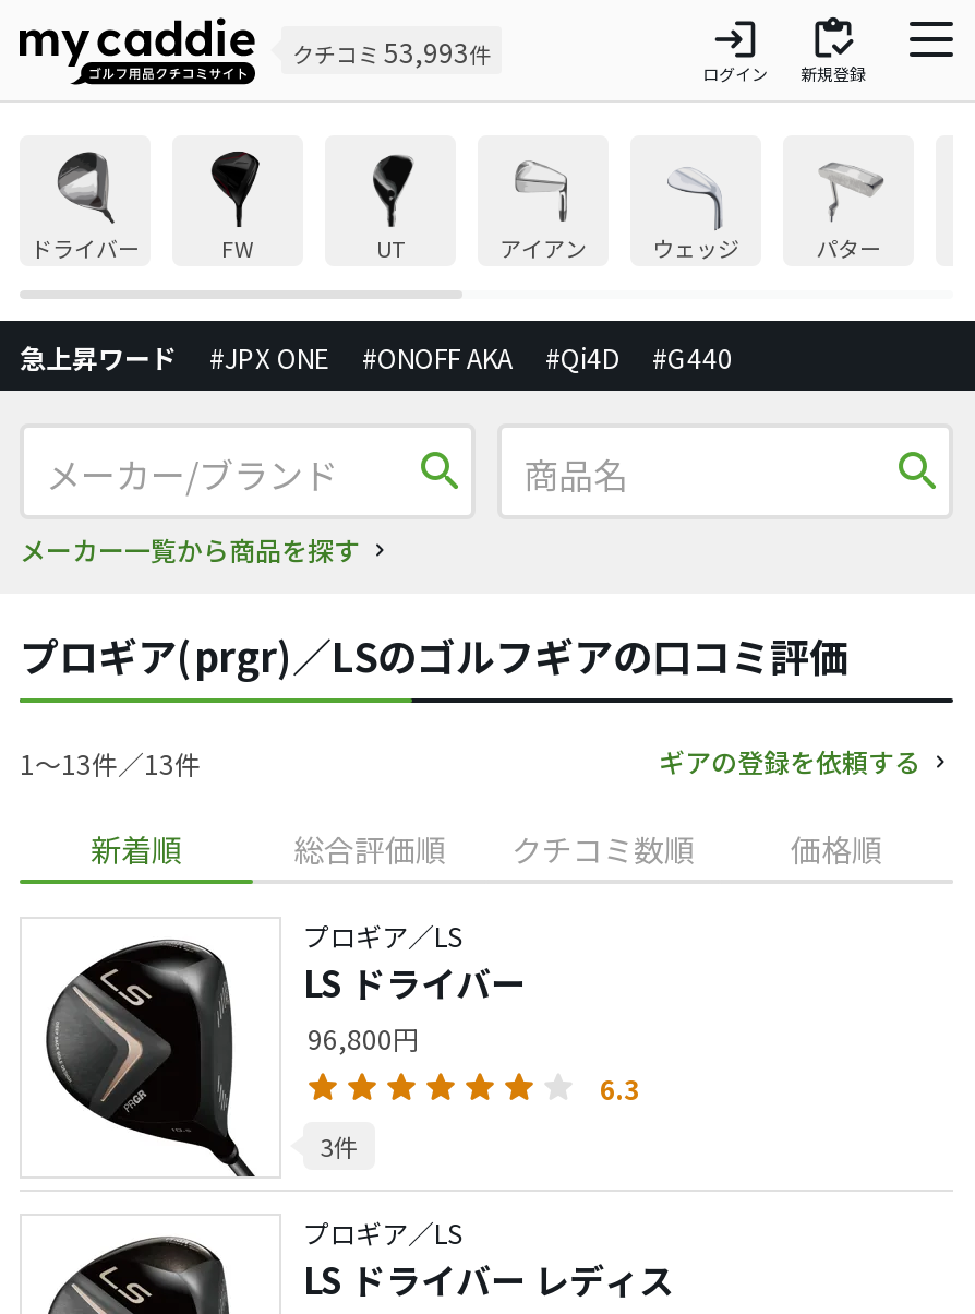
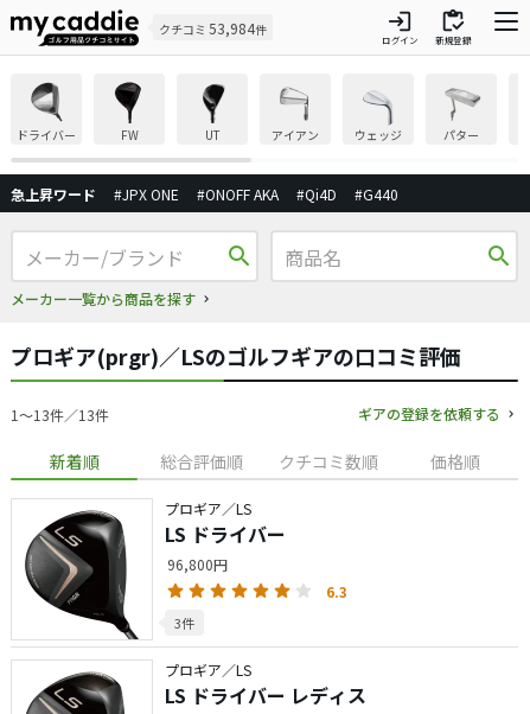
[292,33,491,70] クチコミ53,993件 -> [159,18,267,38] クチコミ53,984件

